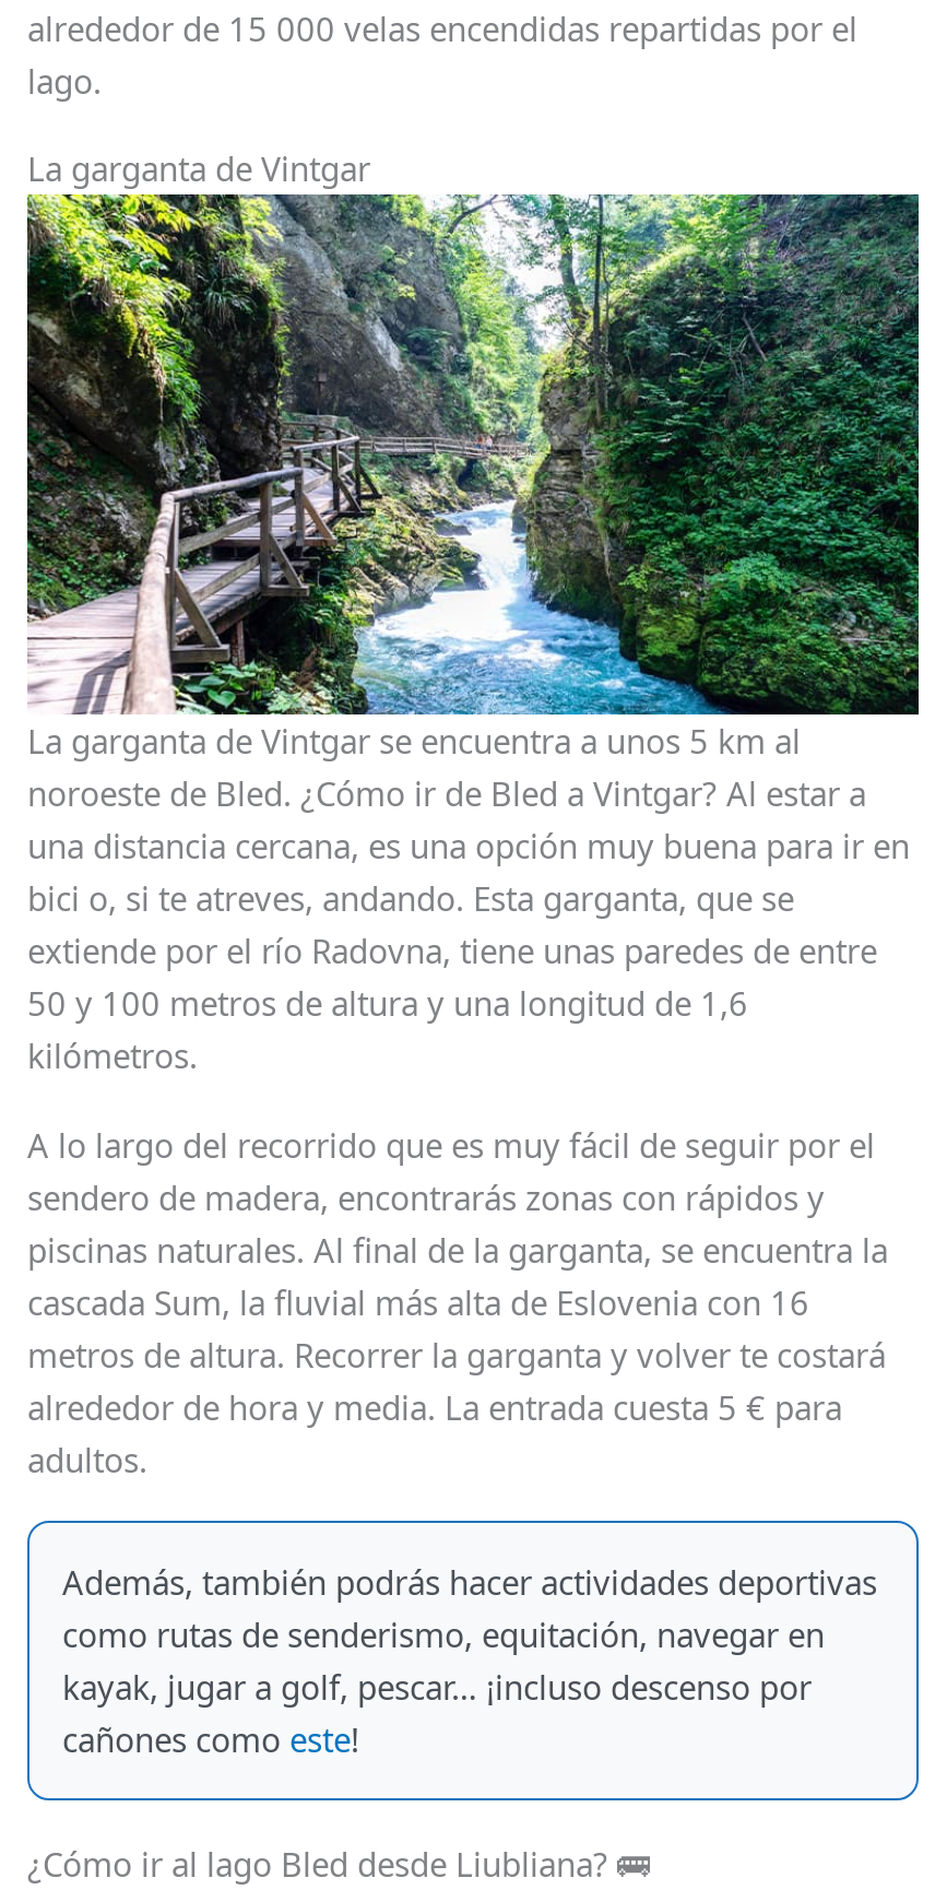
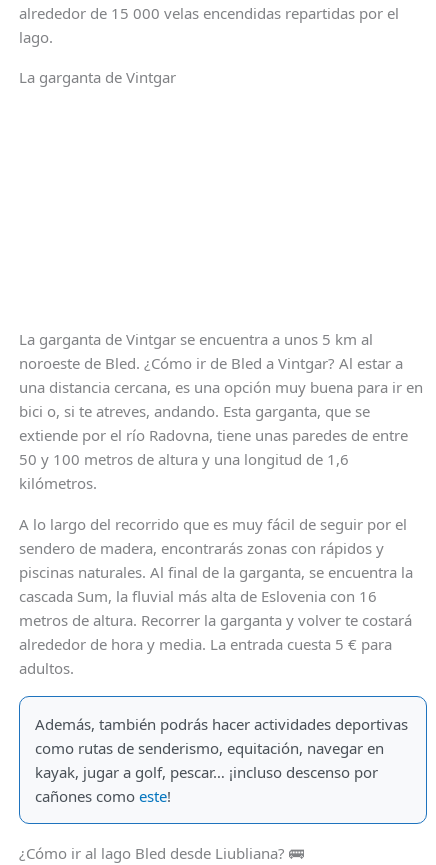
[25,192,921,717] [image] -> none

